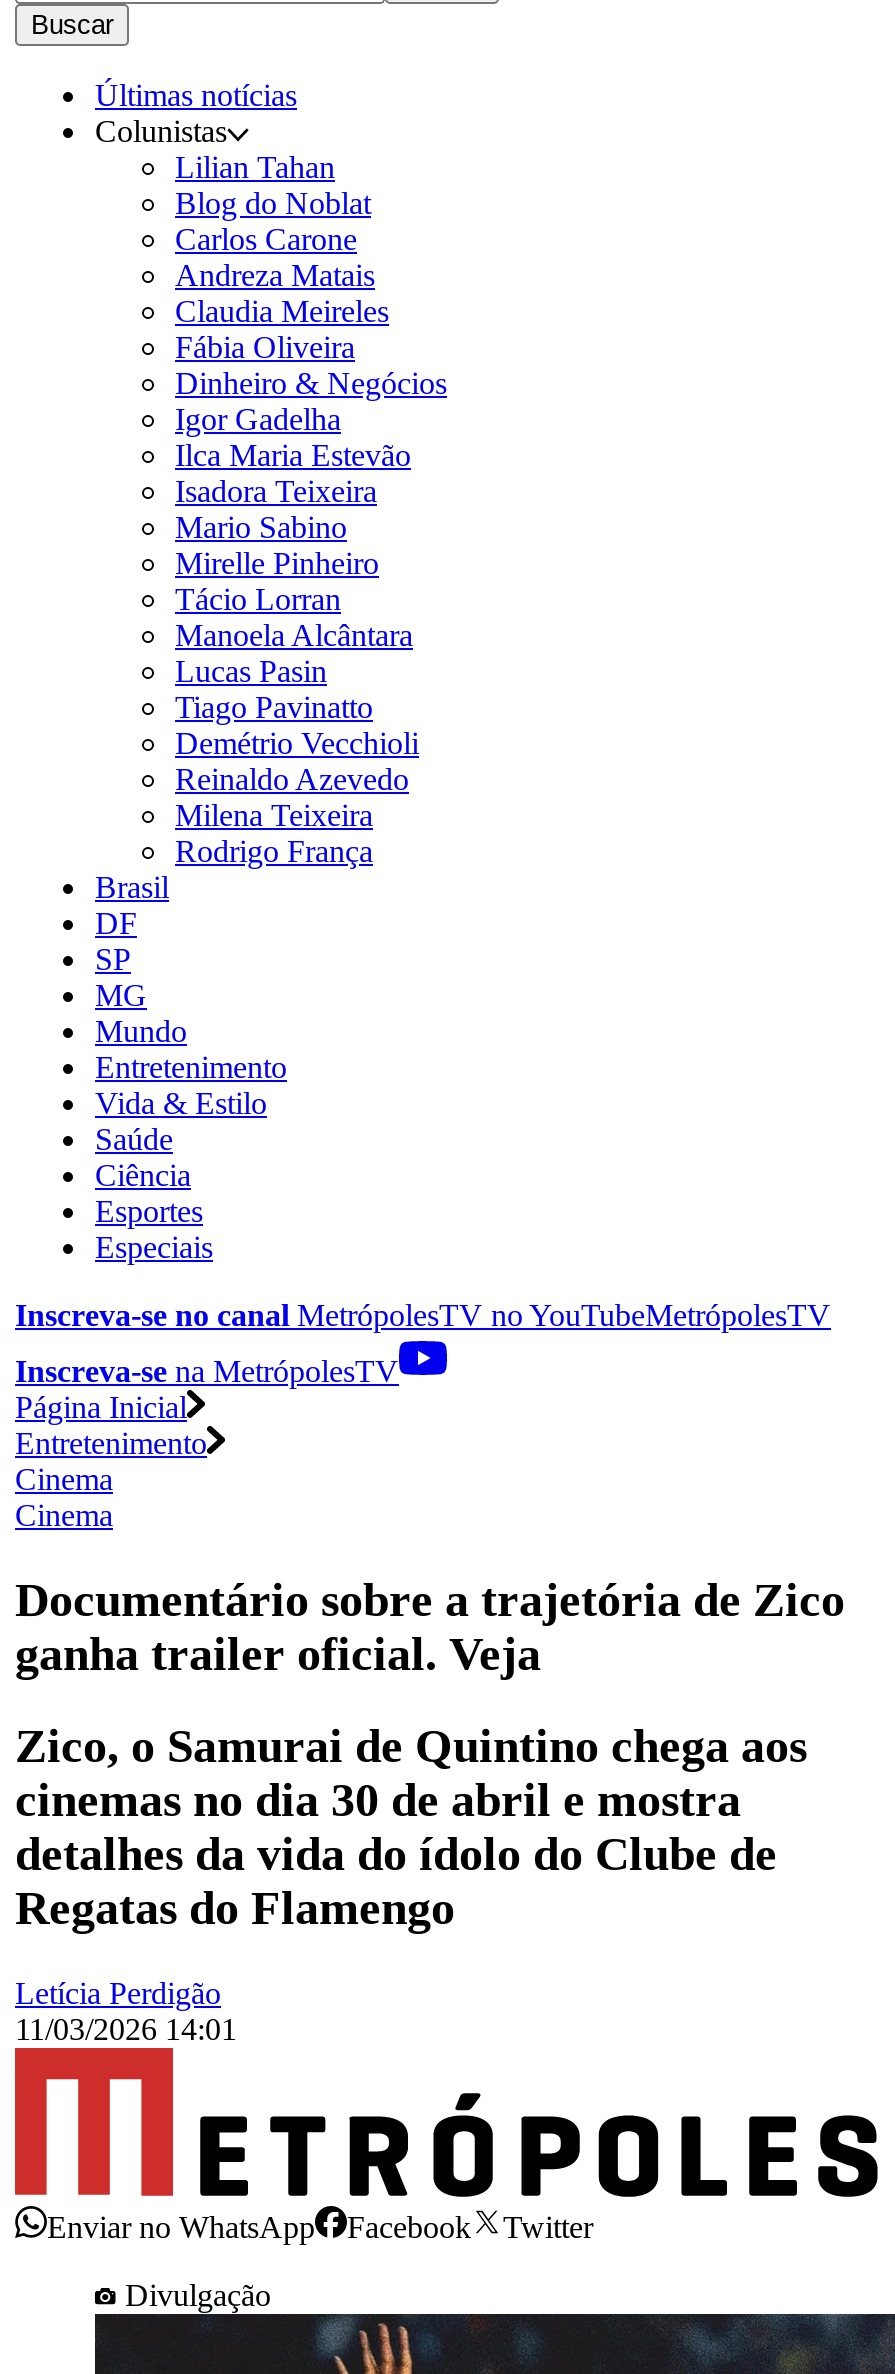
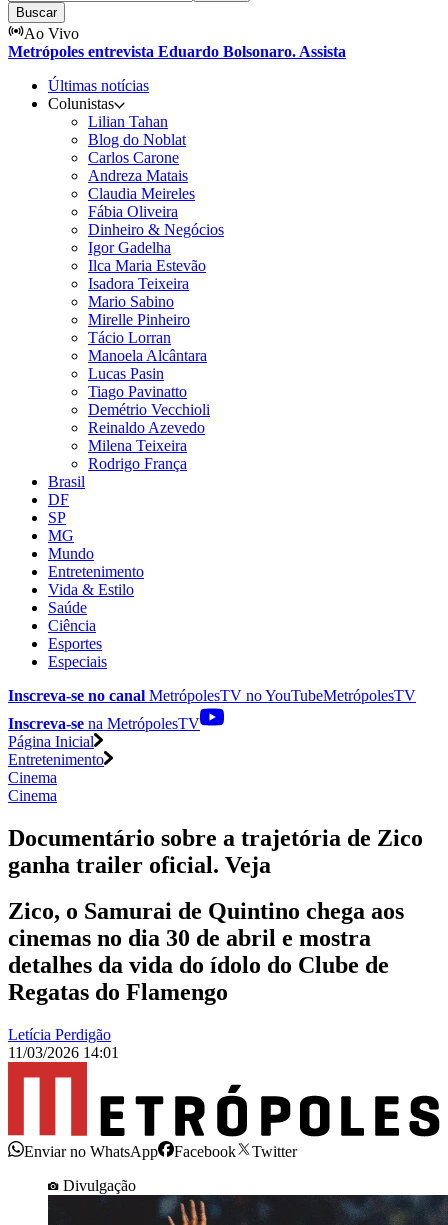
none -> [8,25,346,60] Ao Vivo | Metrópoles entrevista Eduardo Bolsonaro. Assista

